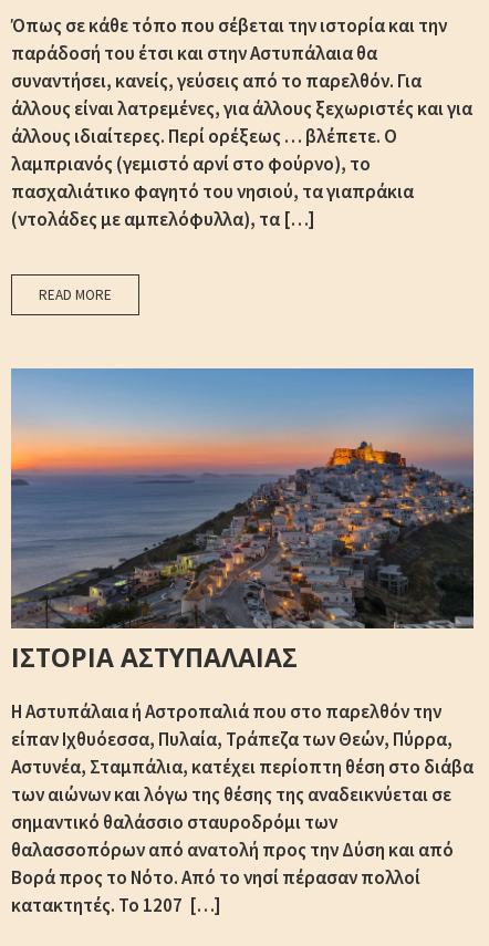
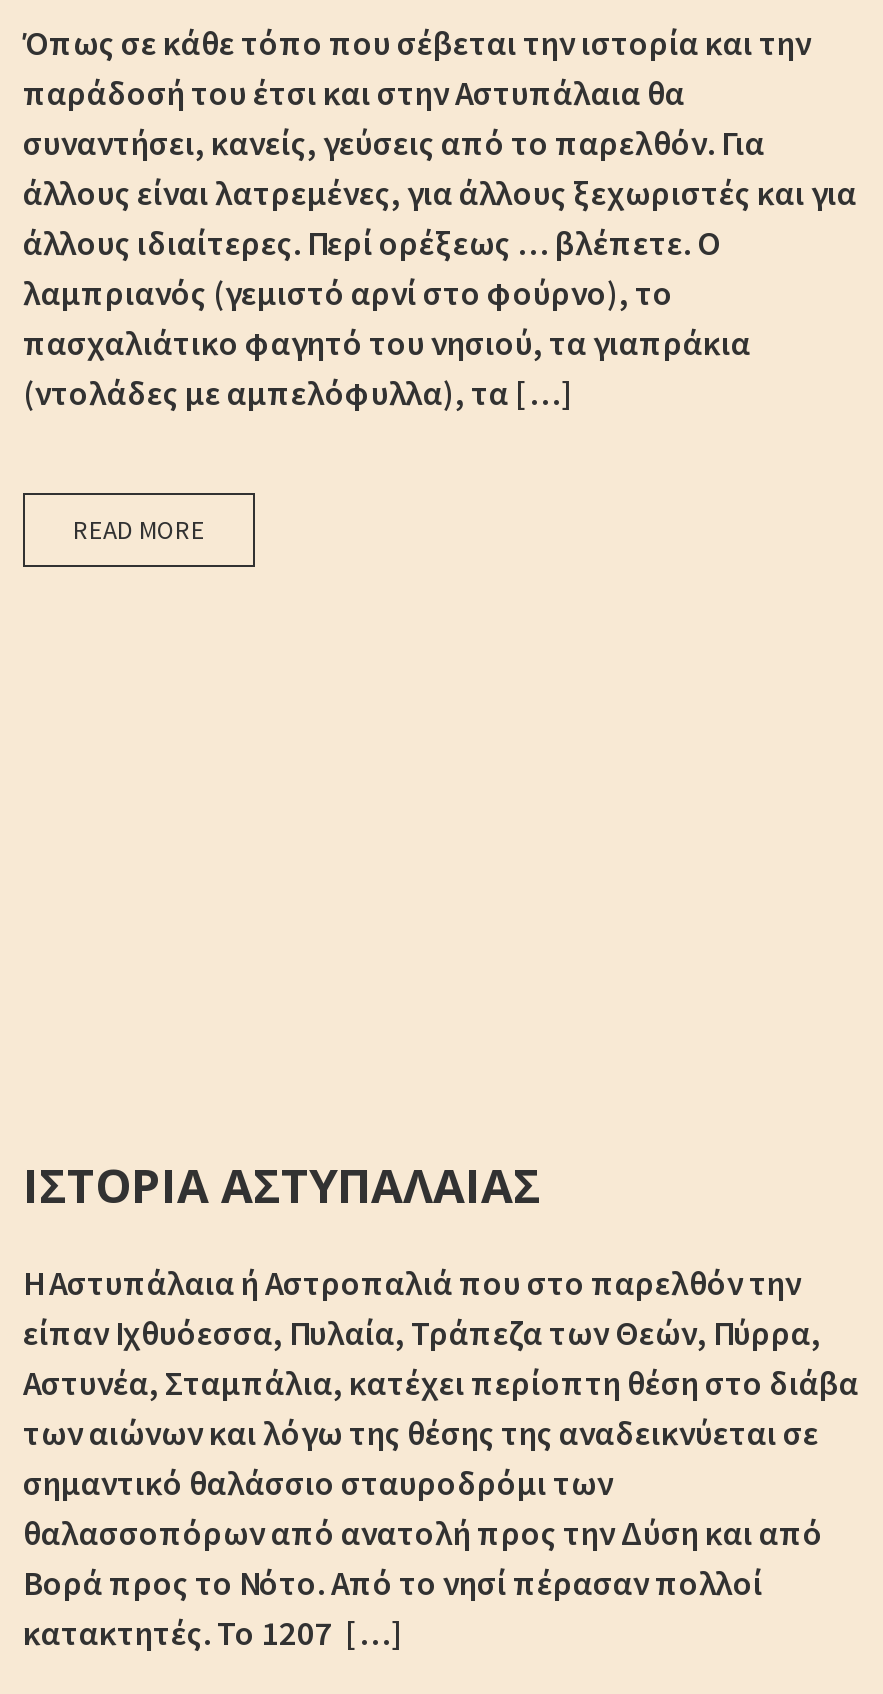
[10,367,475,630] [image] -> none

